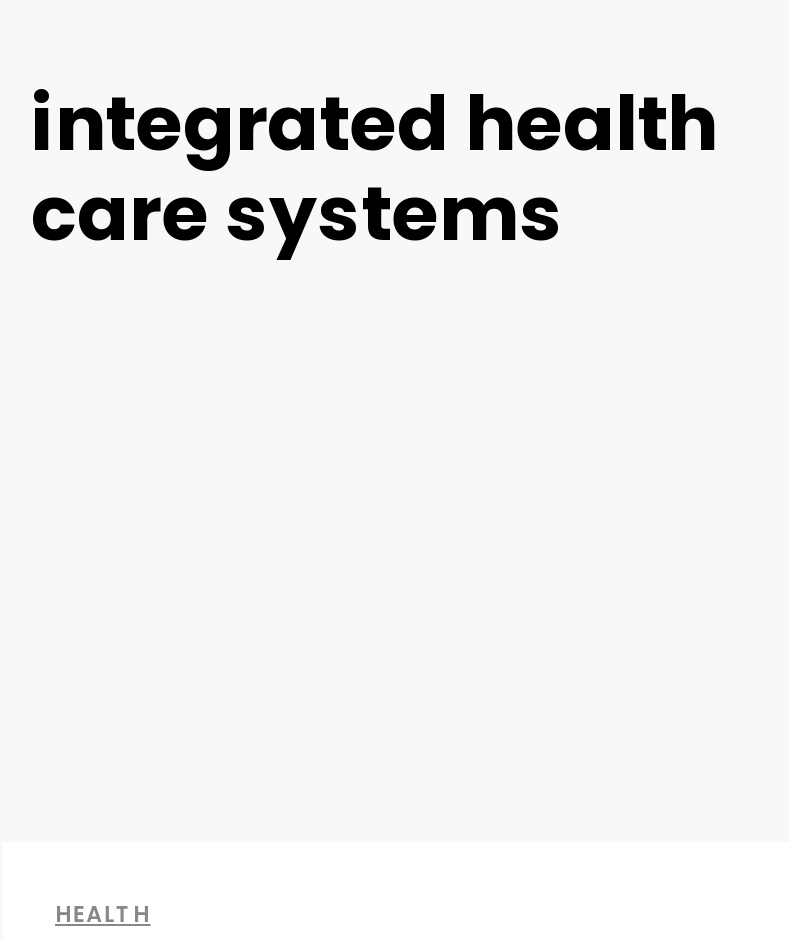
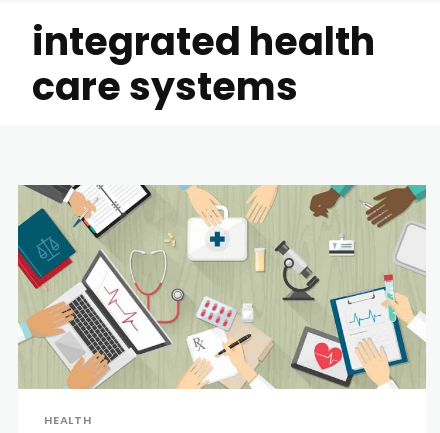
none -> [17,184,427,390] [image]

